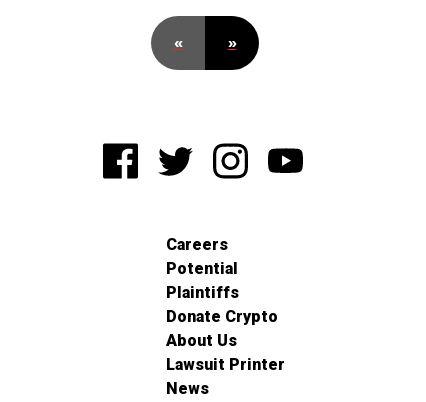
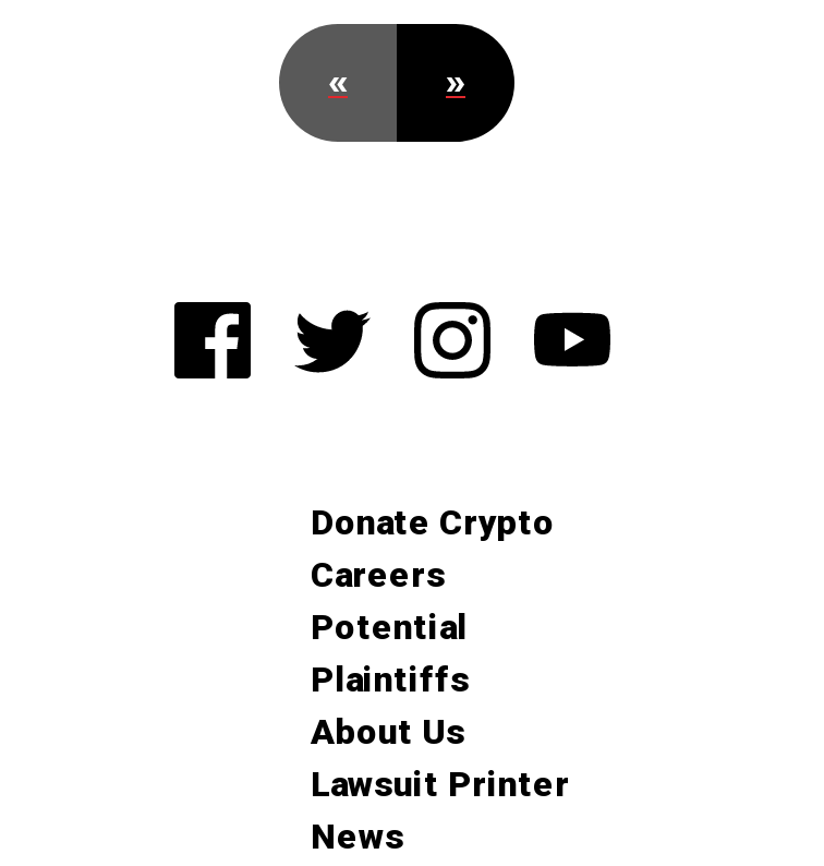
moved [165,235,238,302] -> [311,554,470,700]: Careers | Potential | Plaintiffs
moved [165,307,277,326] -> [311,502,555,543]: Donate Crypto

